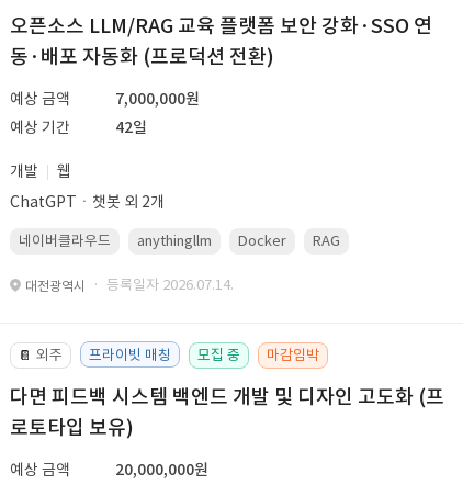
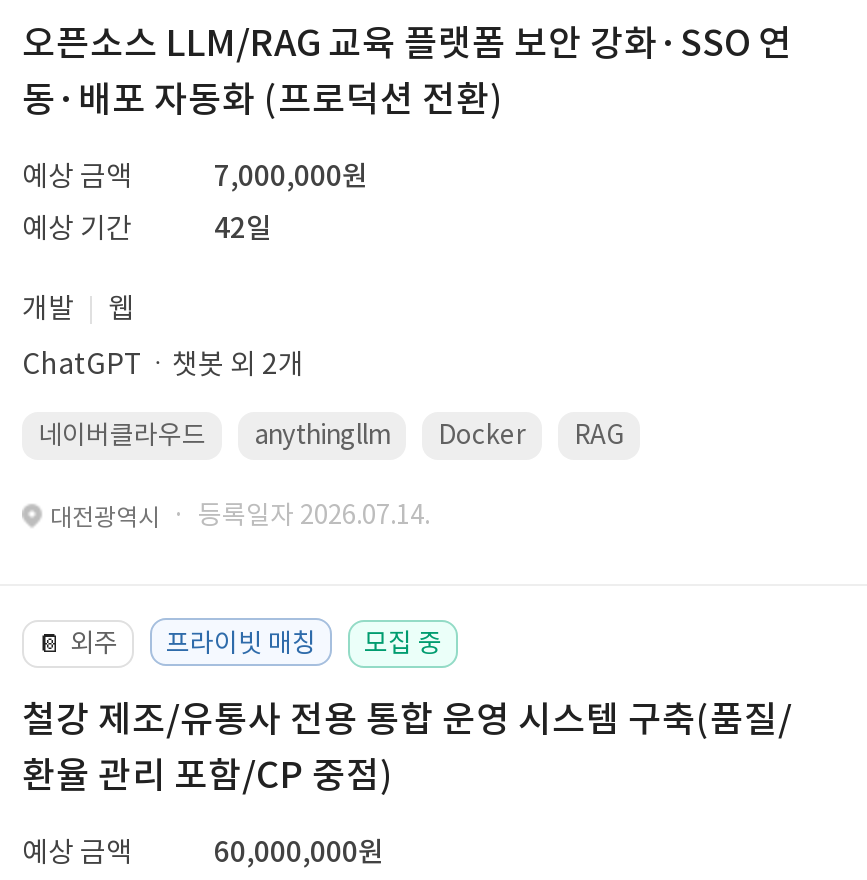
[10,346,444,440] 마감임박 | 다면 피드백 시스템 백엔드 개발 및 디자인 고도화 (프 | 로토타입 보유) -> [22,696,792,798] 철강 제조/유통사 전용 통합 운영 시스템 구축(품질/ | 환율 관리 포함/CP 중점)
[115,460,208,480] 20,000,000원 -> [214,834,384,870] 60,000,000원

